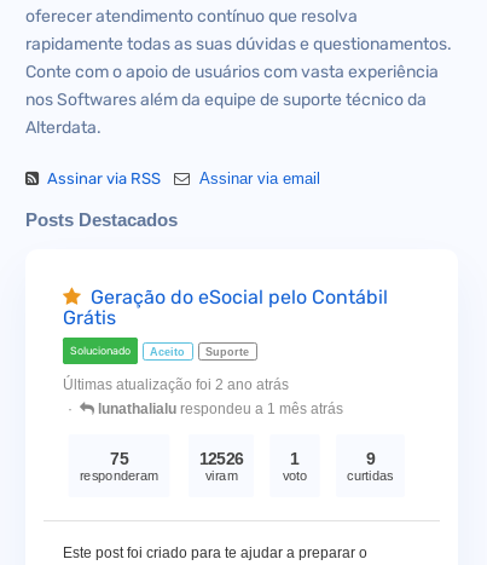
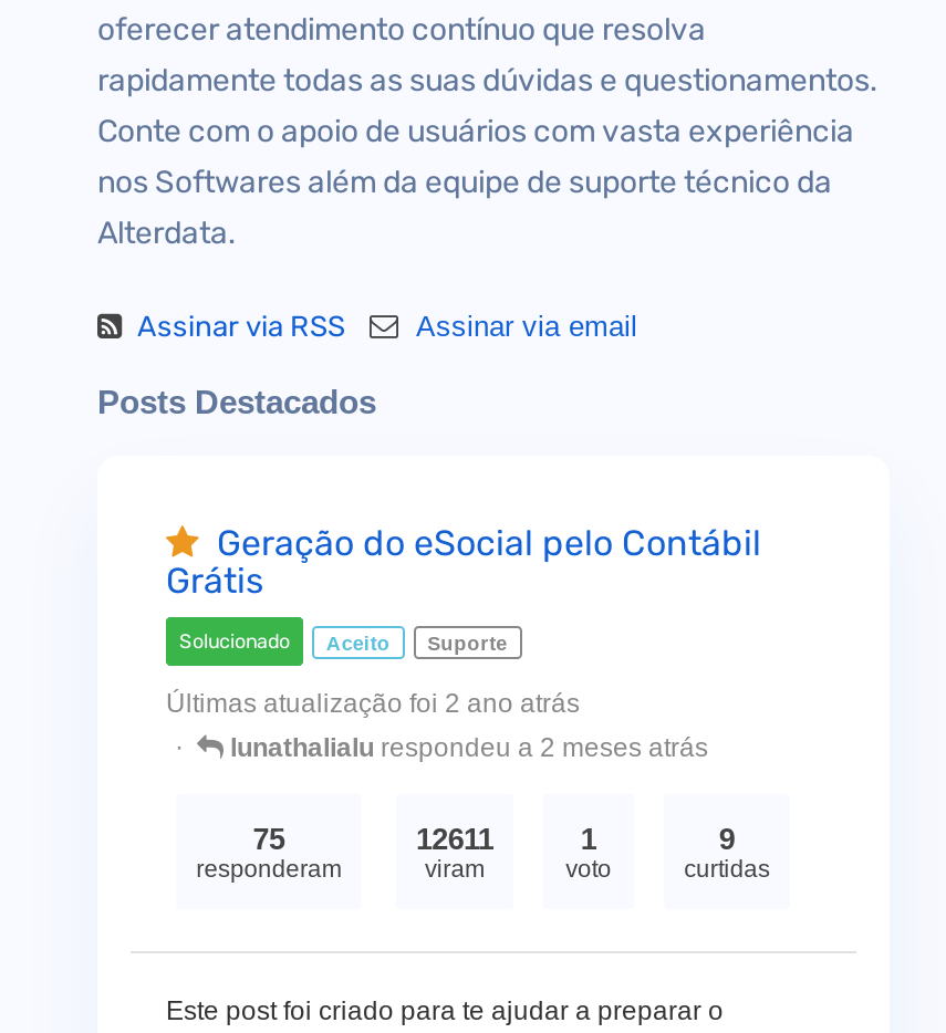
[98,400,343,417] lunathalialu respondeu a 1 mês atrás -> [230,732,708,763] lunathalialu respondeu a 2 meses atrás
[199,449,243,468] 12526 -> [416,822,494,856] 12611

